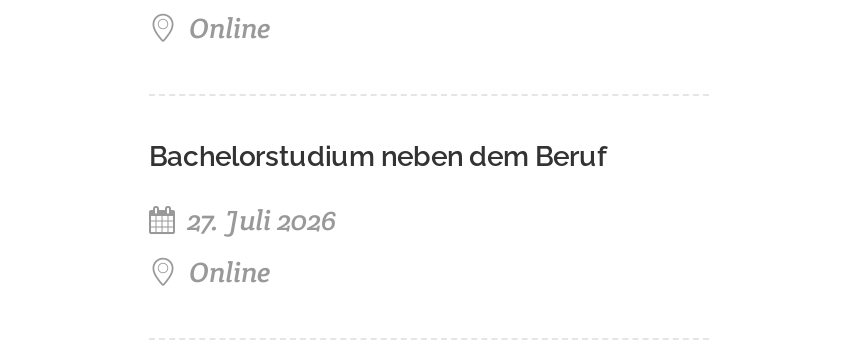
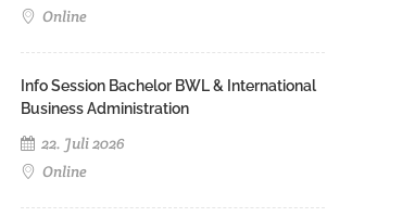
[149,140,607,172] Bachelorstudium neben dem Beruf -> [21,77,316,117] Info Session Bachelor BWL & International | Business Administration
[181,202,337,238] 27. Juli 2026 -> [38,133,125,153] 22. Juli 2026

